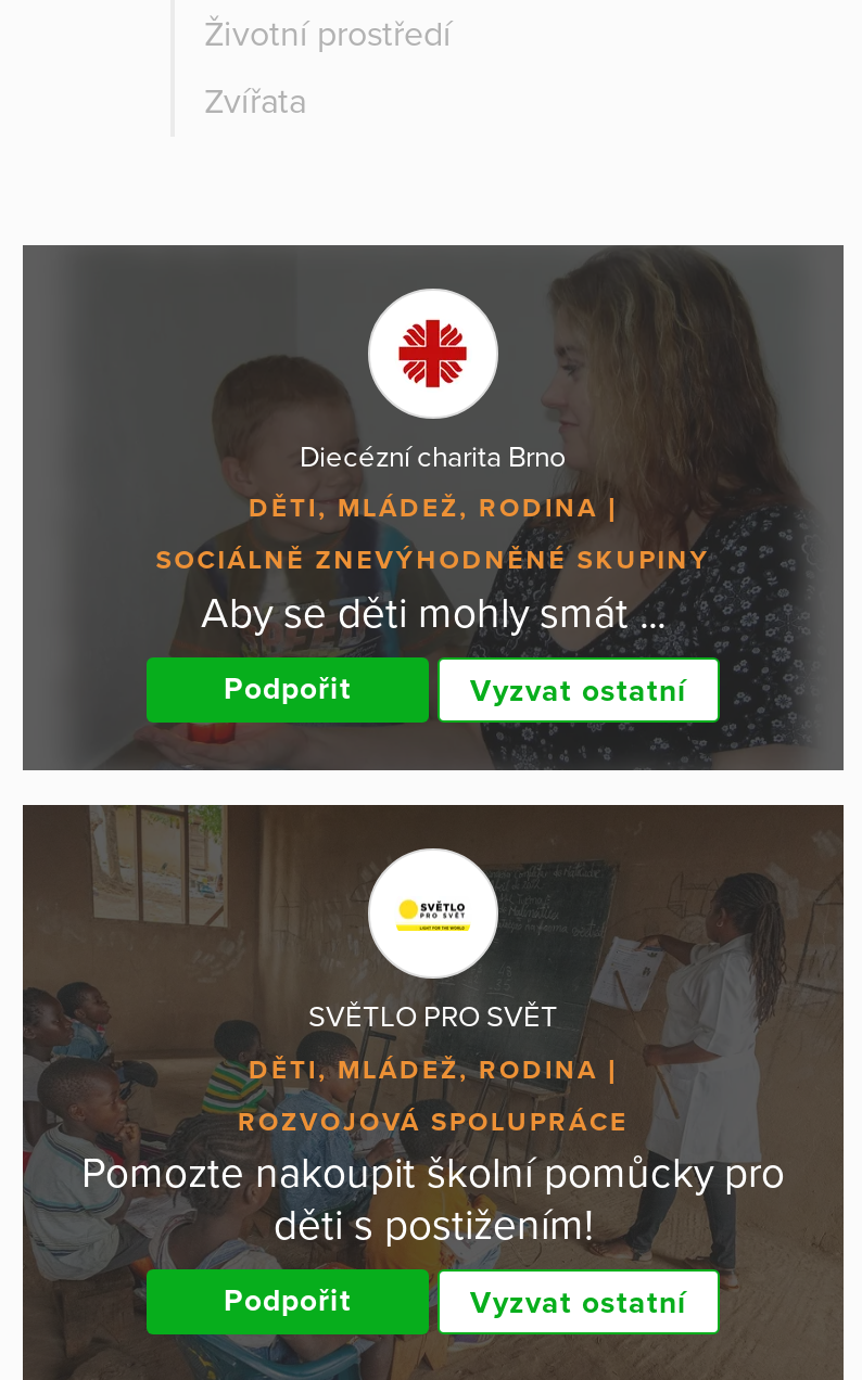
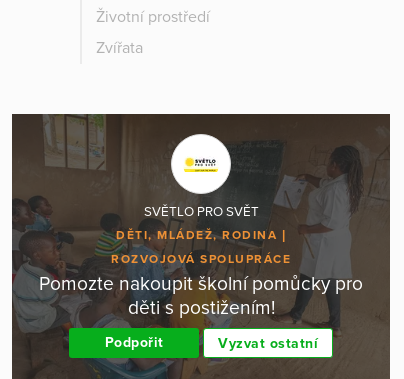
[23,245,844,772] [image] | Diecézní charita Brno | DĚTI, MLÁDEŽ, RODINA | SOCIÁLNĚ ZNEVÝHODNĚNÉ SKUPINY | Aby se děti mohly smát ... | Podpořit | Vyzvat ostatní -> none

